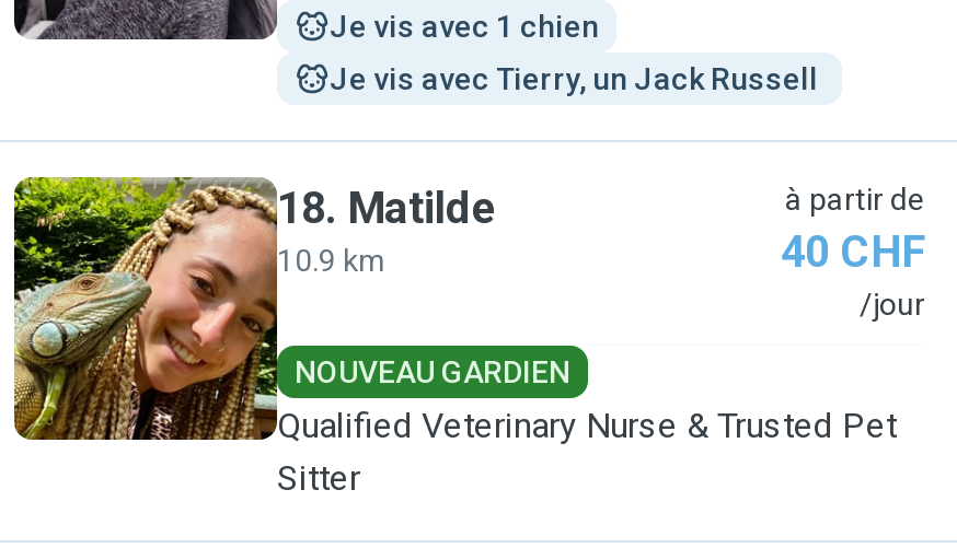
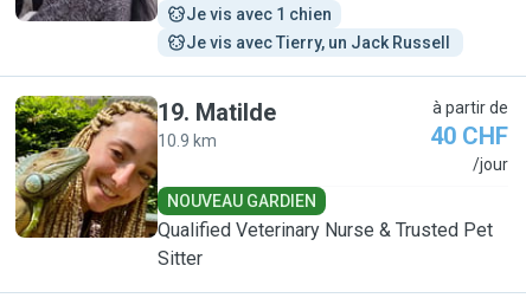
[277,182,496,234] 18. Matilde -> [158,98,276,127] 19. Matilde

